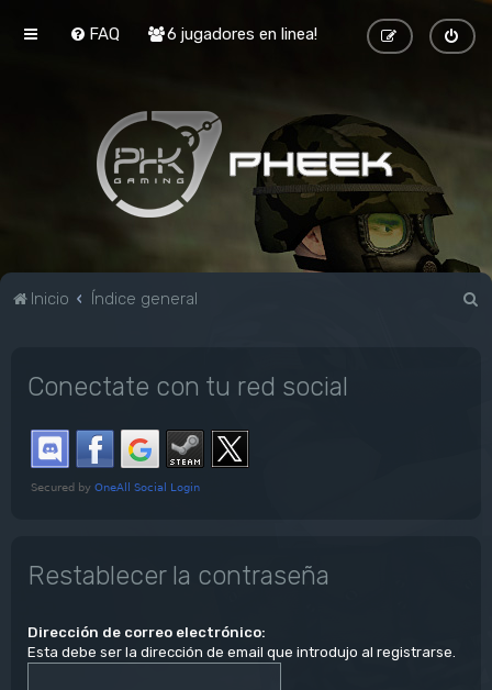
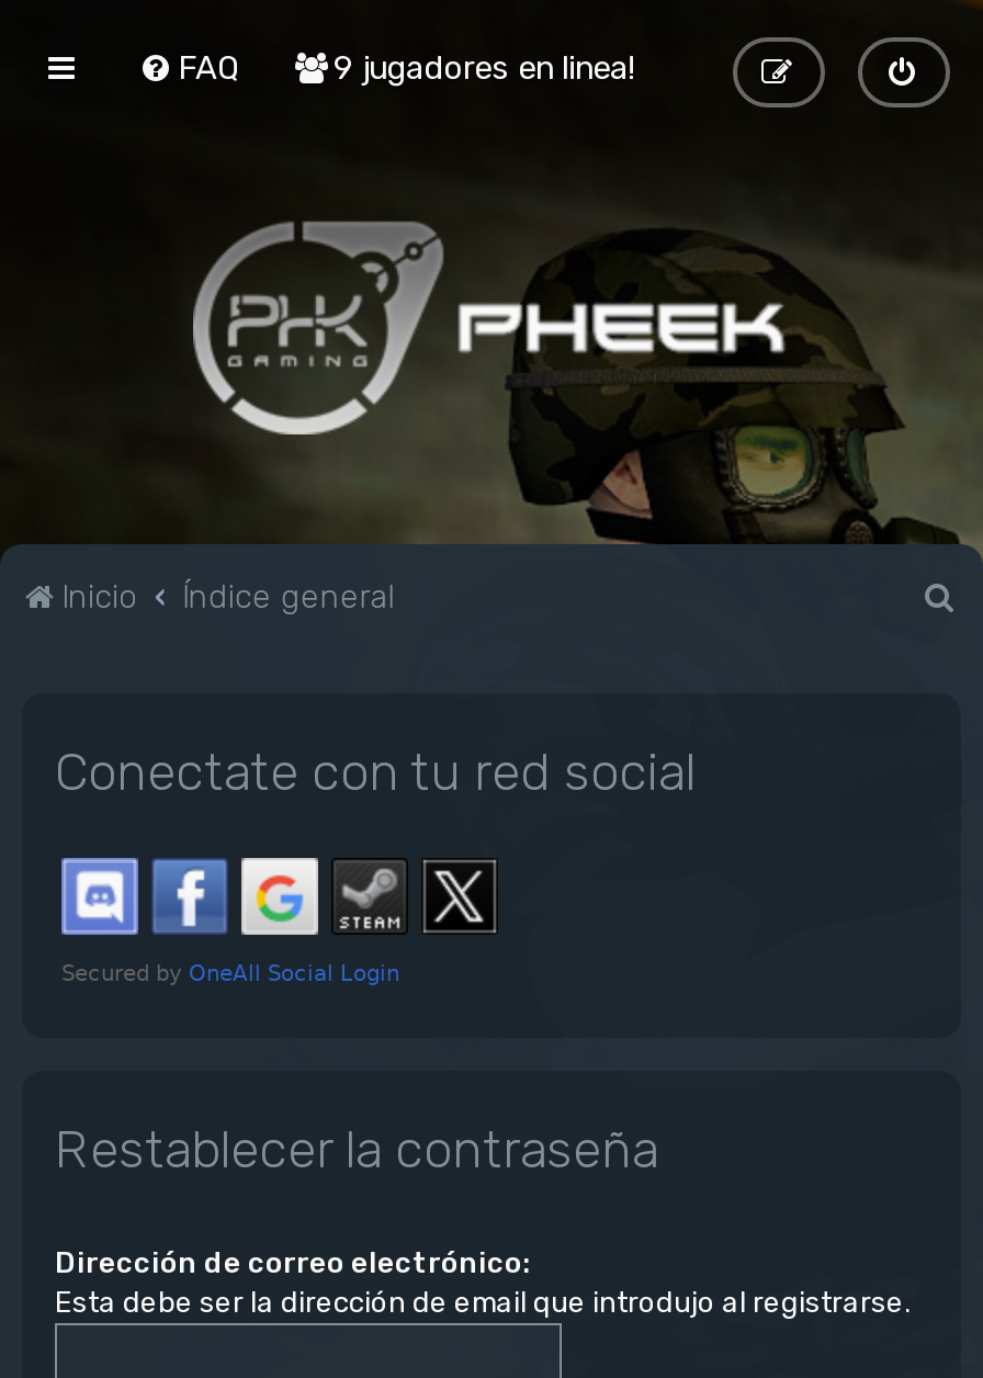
[167,24,317,44] 6 jugadores en linea! -> [334,48,634,88] 9 jugadores en linea!

